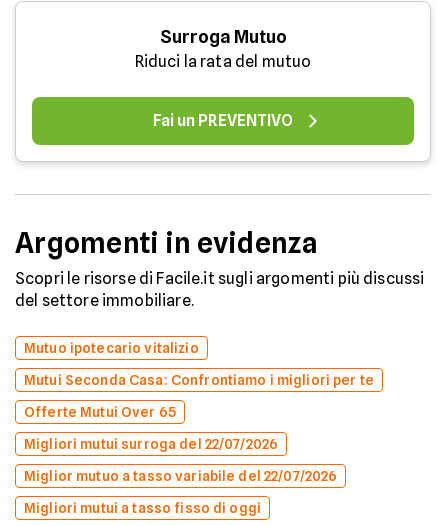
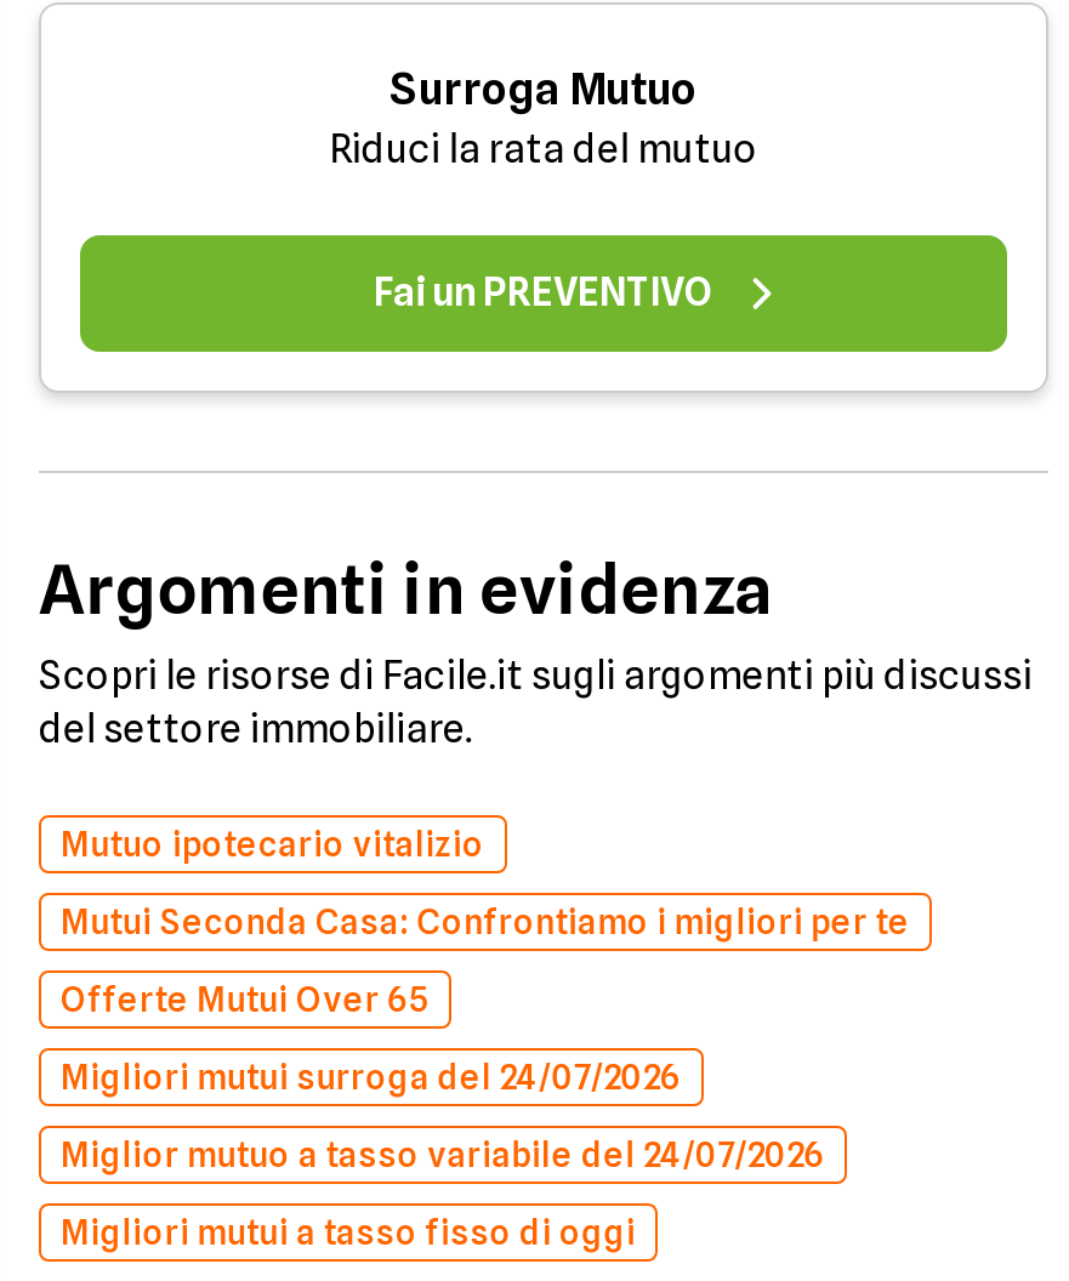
[24,436,278,452] Migliori mutui surroga del 22/07/2026 -> [61,1057,682,1096] Migliori mutui surroga del 24/07/2026
[24,468,337,484] Miglior mutuo a tasso variabile del 22/07/2026 -> [61,1135,826,1174] Miglior mutuo a tasso variabile del 24/07/2026

